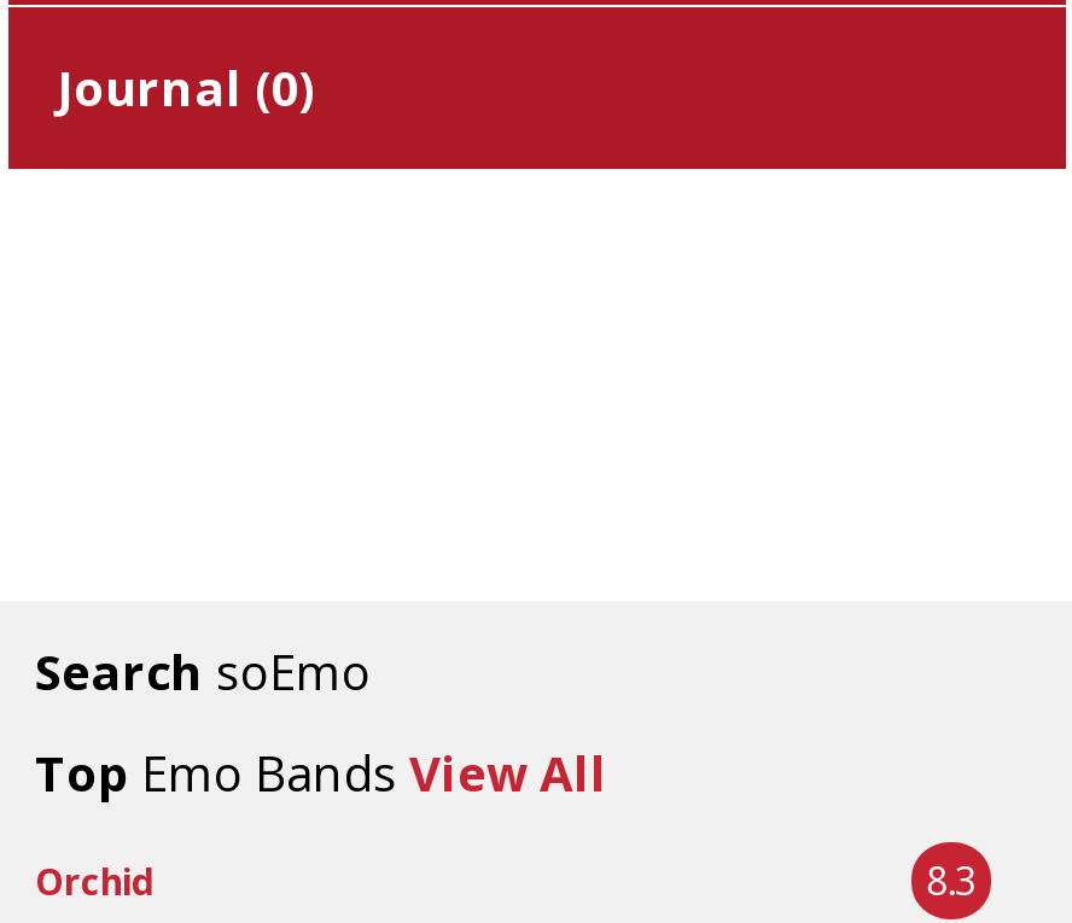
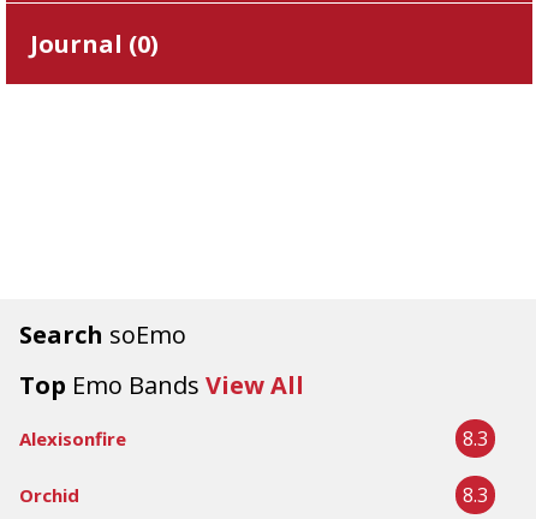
none -> [19,425,488,452] Alexisonfire | 8.3

